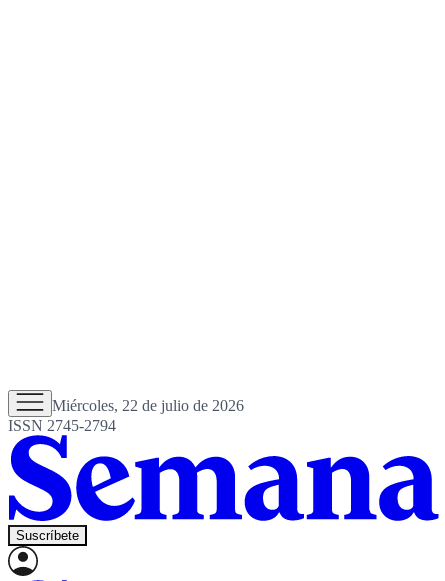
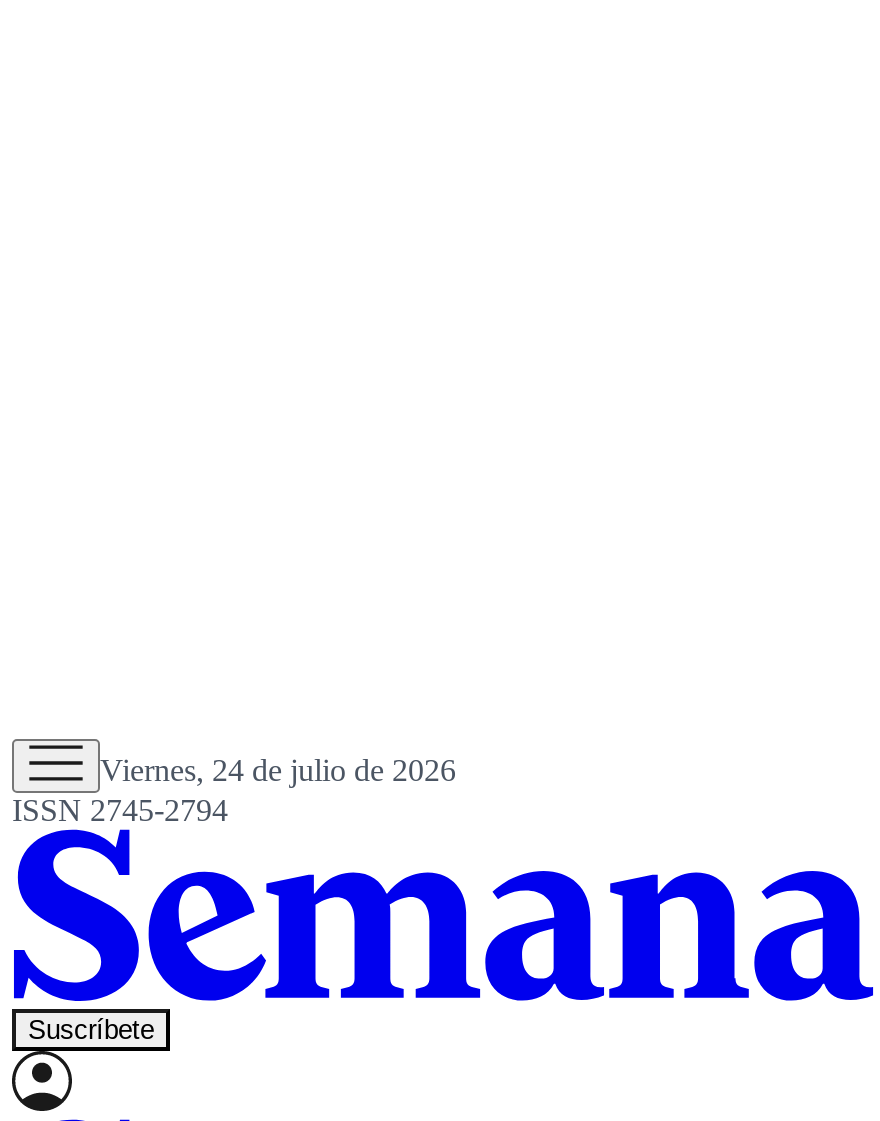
[52,397,244,414] Miércoles, 22 de julio de 2026 -> [100,753,456,787] Viernes, 24 de julio de 2026

